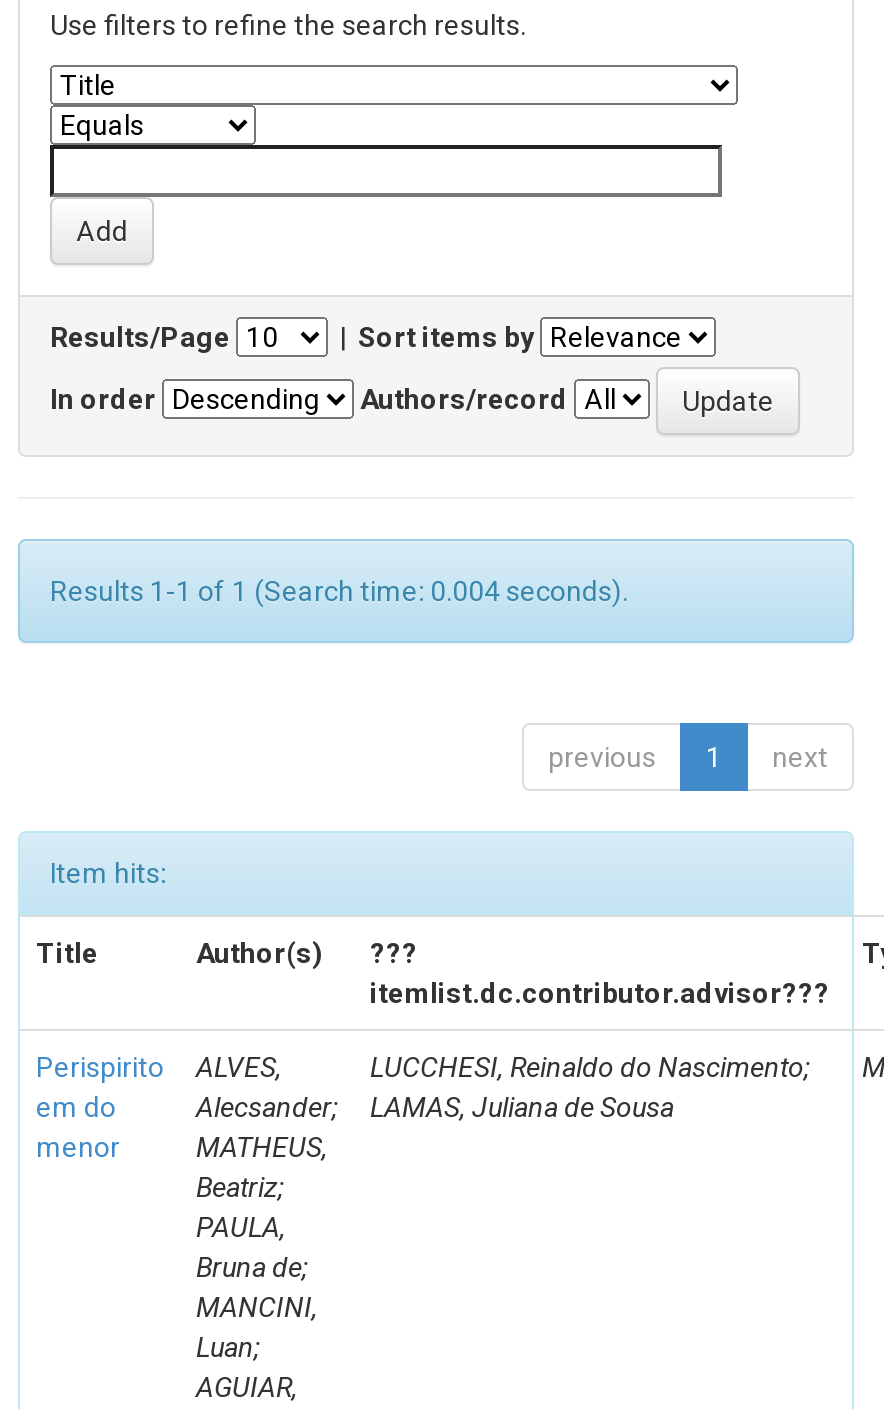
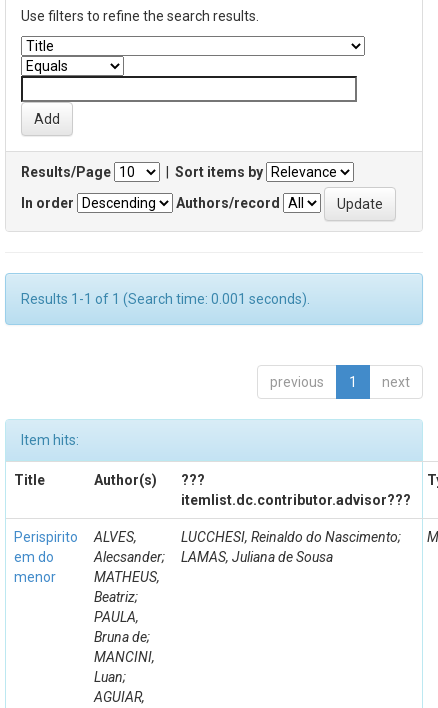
[50,575,628,607] Results 1-1 of 1 (Search time: 0.004 seconds). -> [21,291,310,307] Results 1-1 of 1 (Search time: 0.001 seconds).

